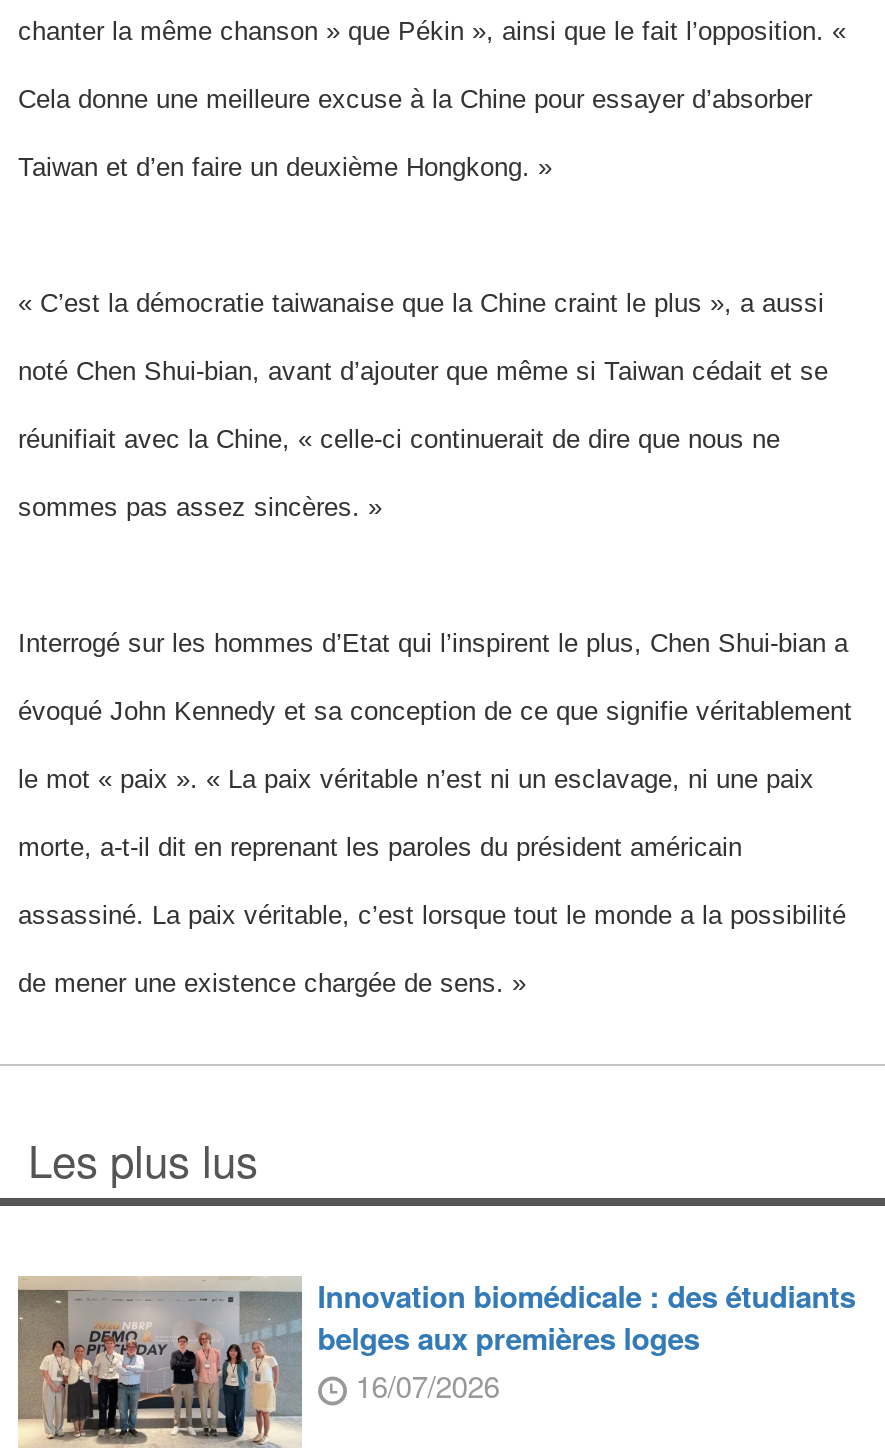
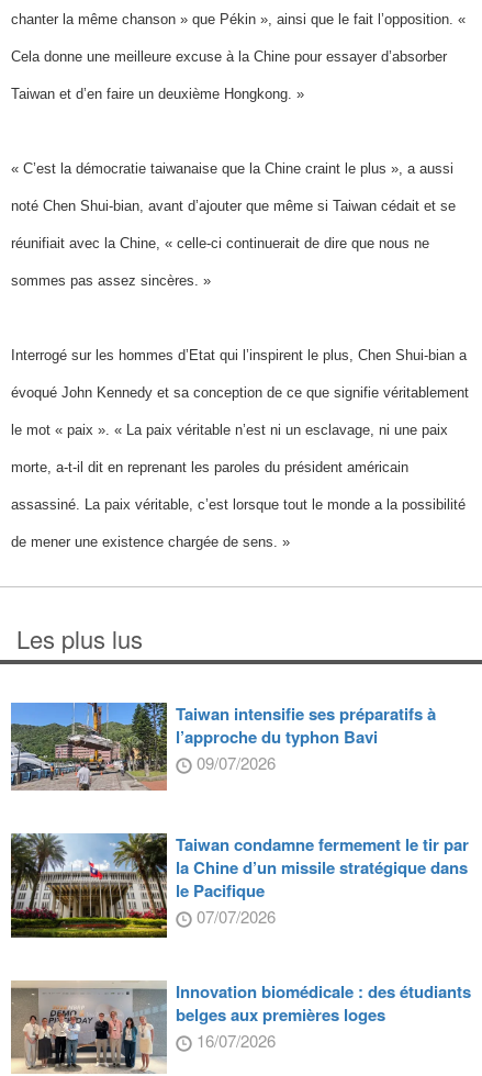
none -> [10,702,469,928] [image] | Taiwan intensifie ses préparatifs à | l’approche du typhon Bavi | 09/07/2026 | Taiwan condamne fermement le tir par | la Chine d’un missile stratégique dans | le Pacifique | 07/07/2026
none -> [10,832,168,939] [image]

